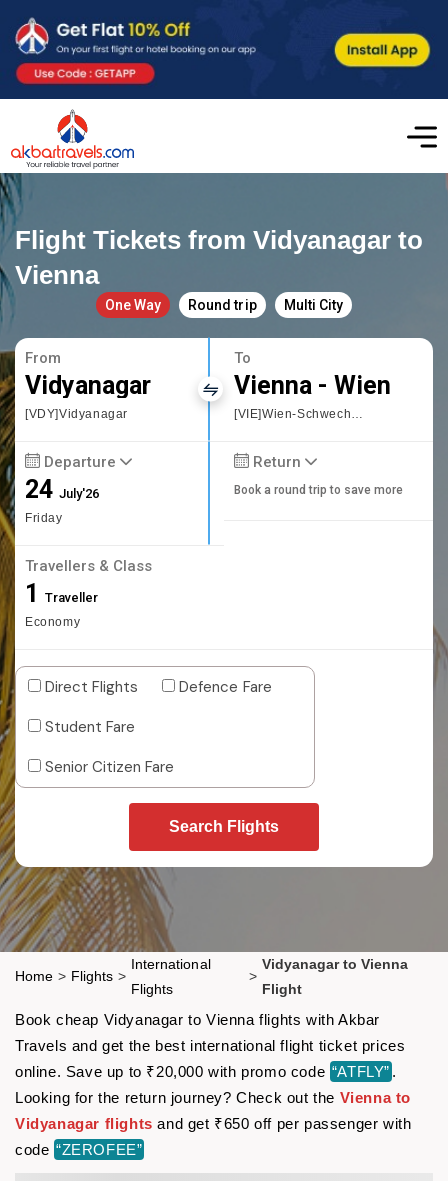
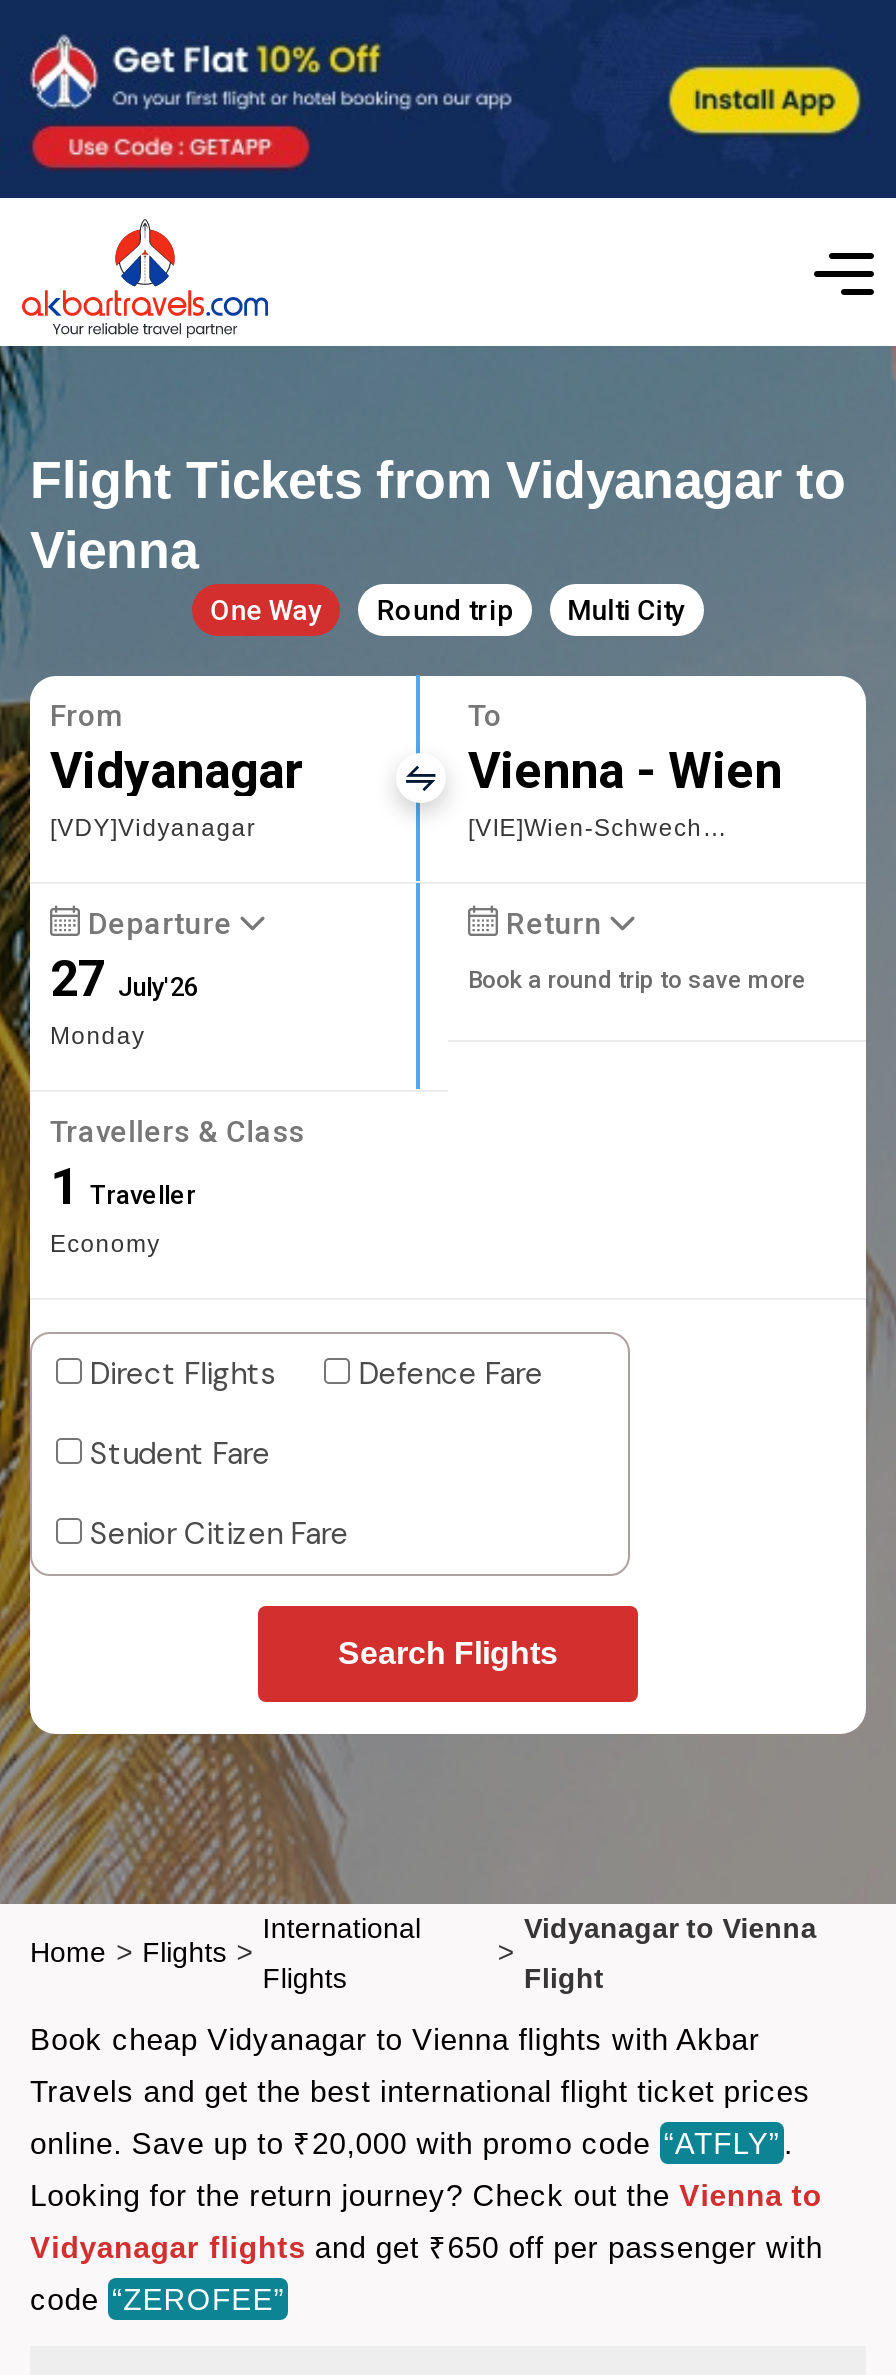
[25,475,99,525] 24 July'26 | Friday -> [50,950,198,1050] 27 July'26 | Monday

